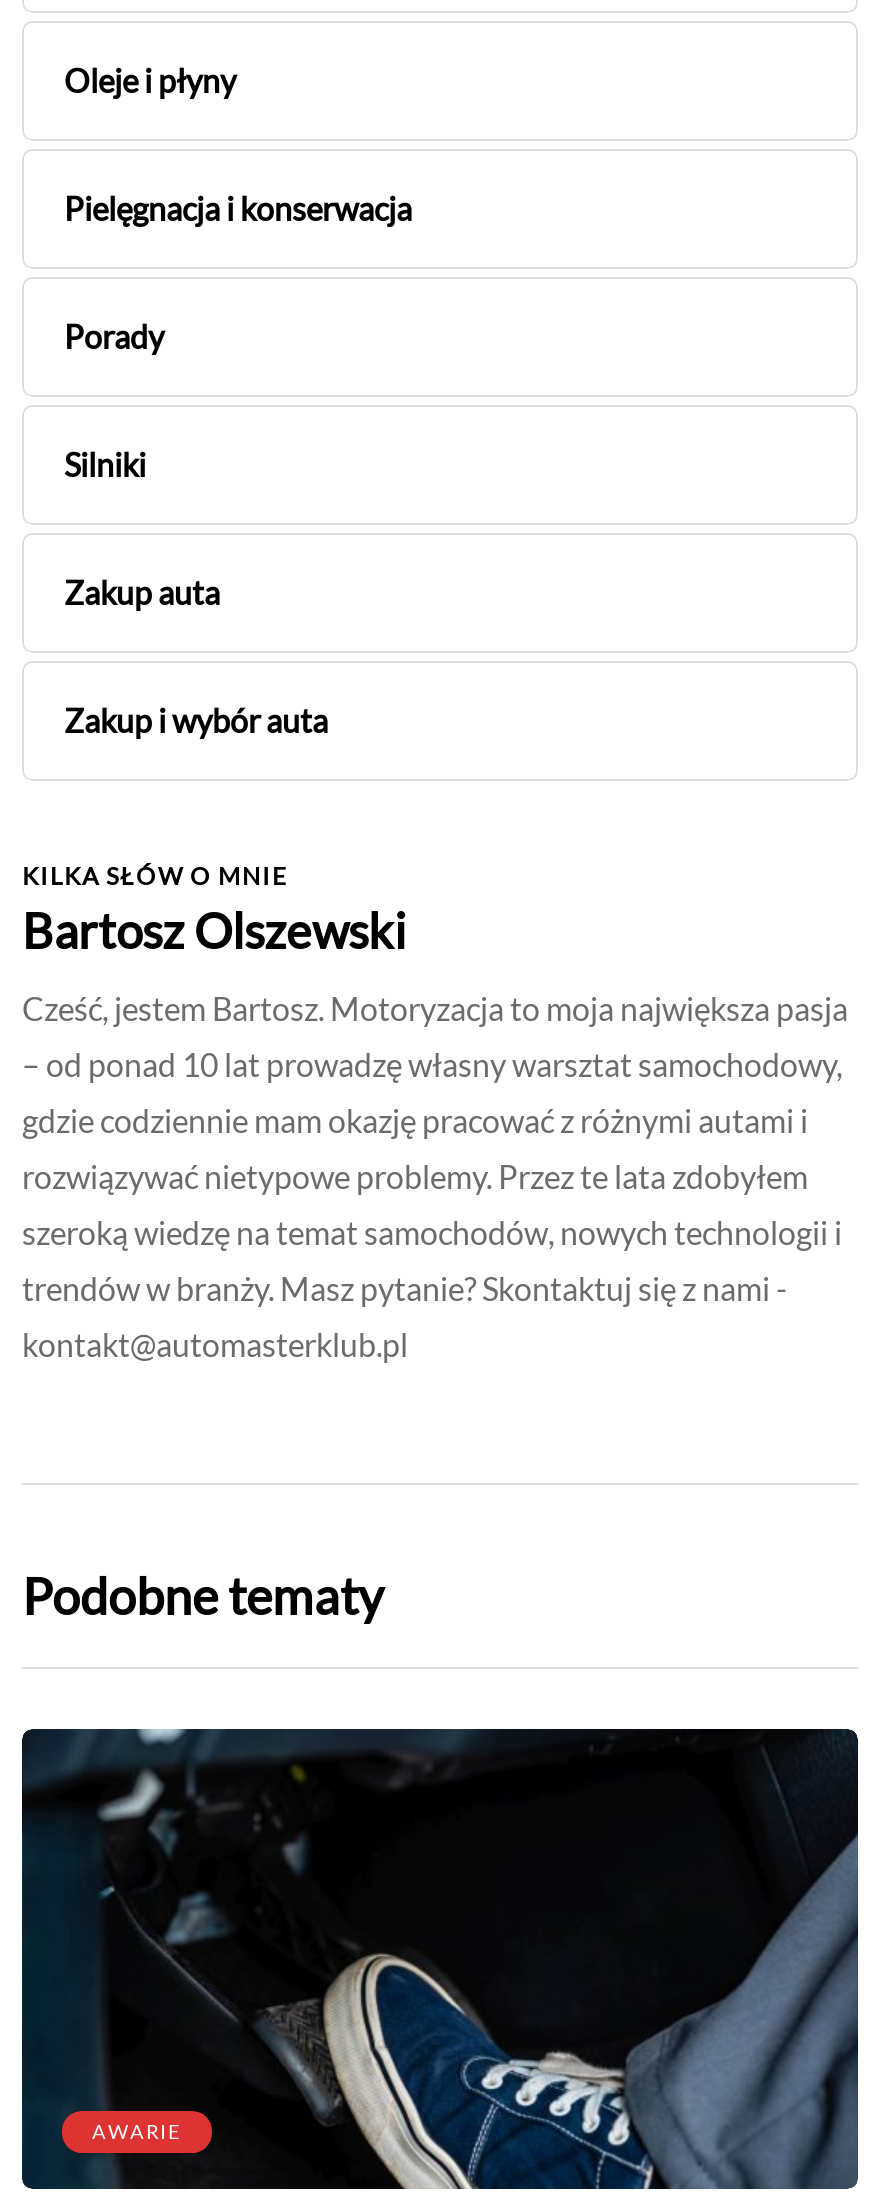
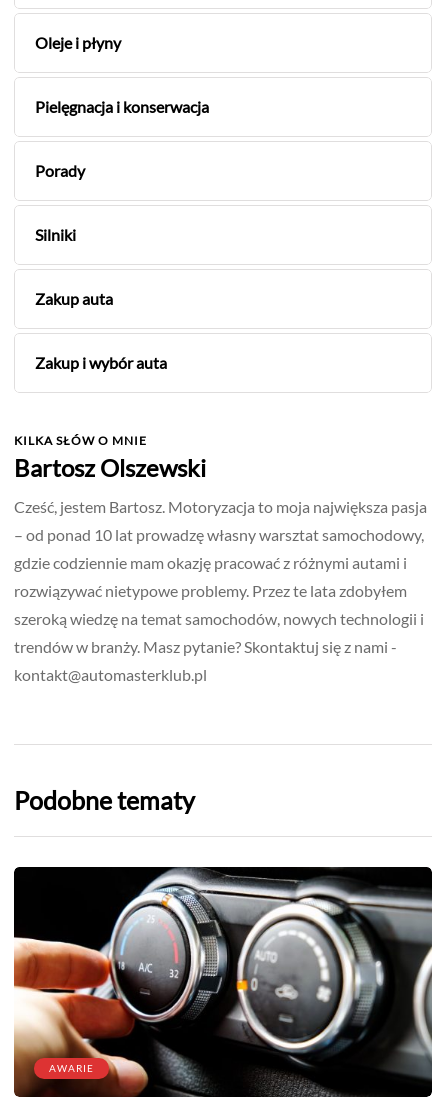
[20,1727,860,2191] [image] -> [13,866,432,1098] [image]

